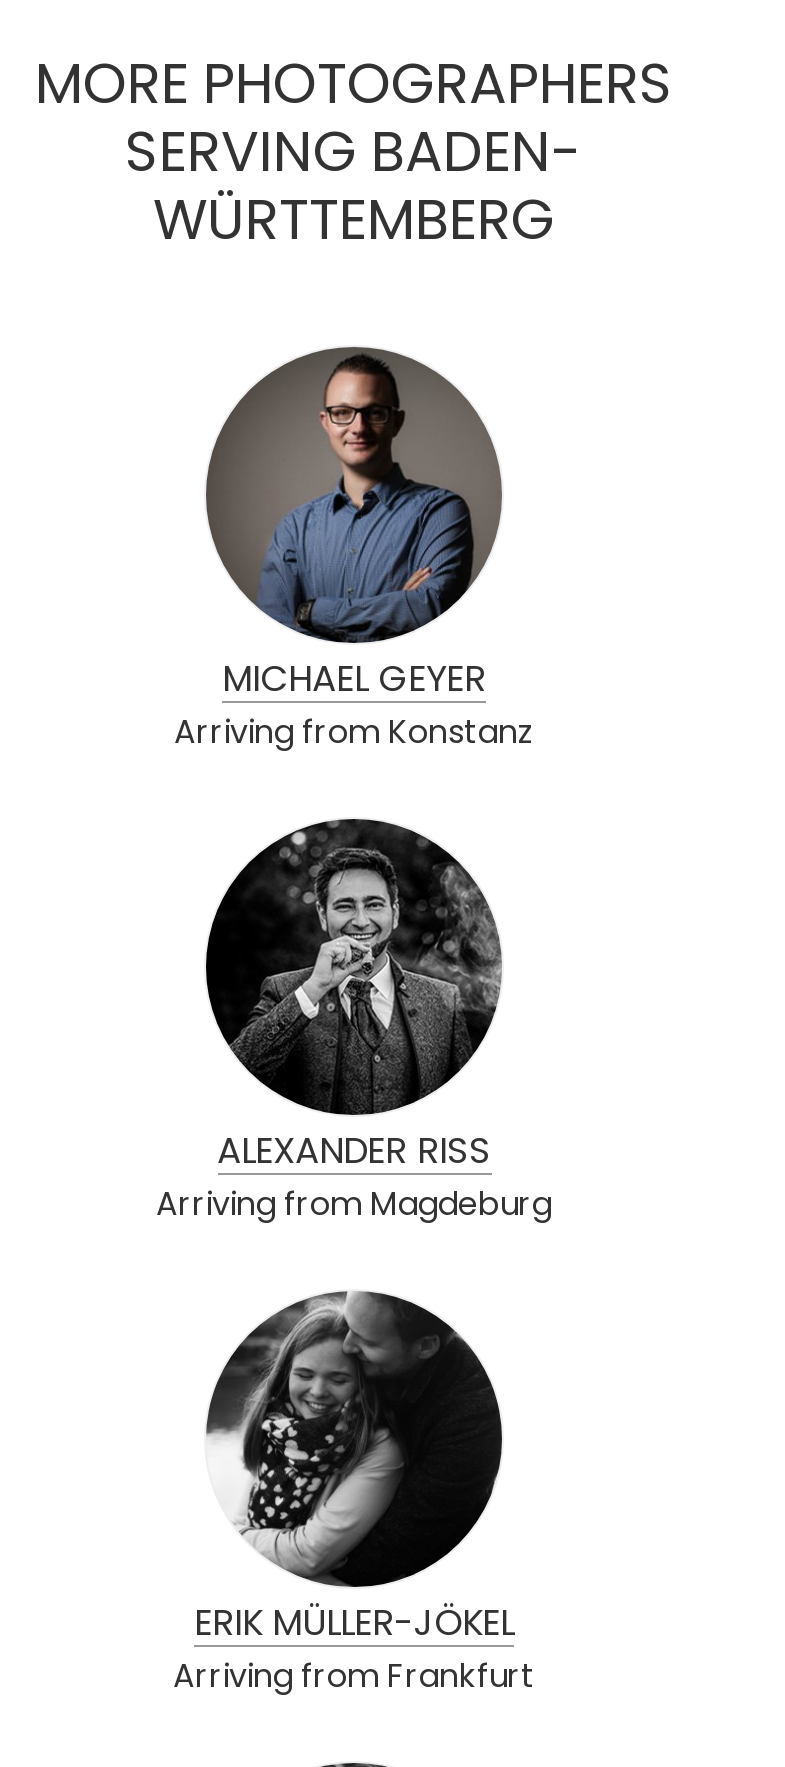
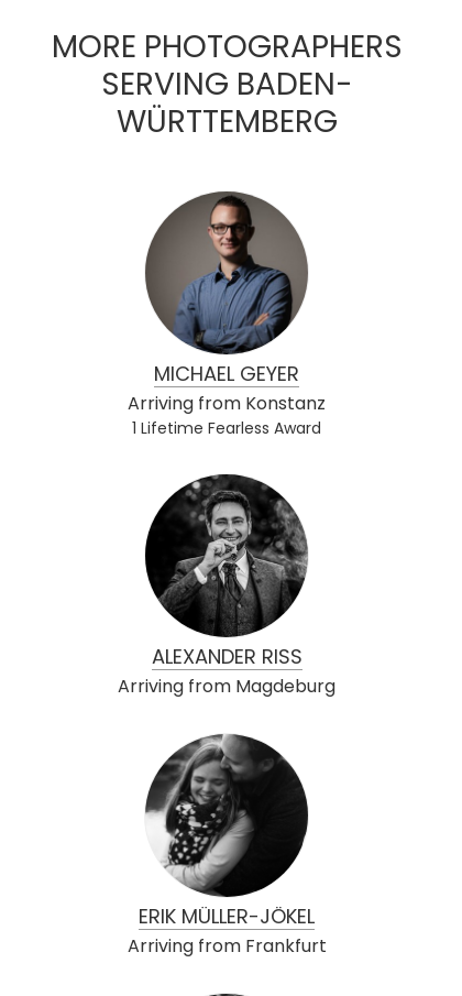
none -> [132,417,321,439] 1 Lifetime Fearless Award

